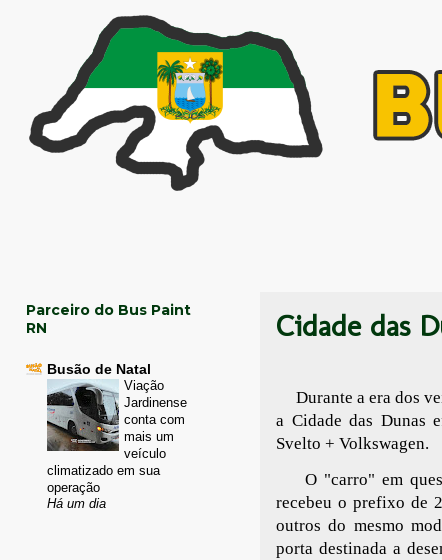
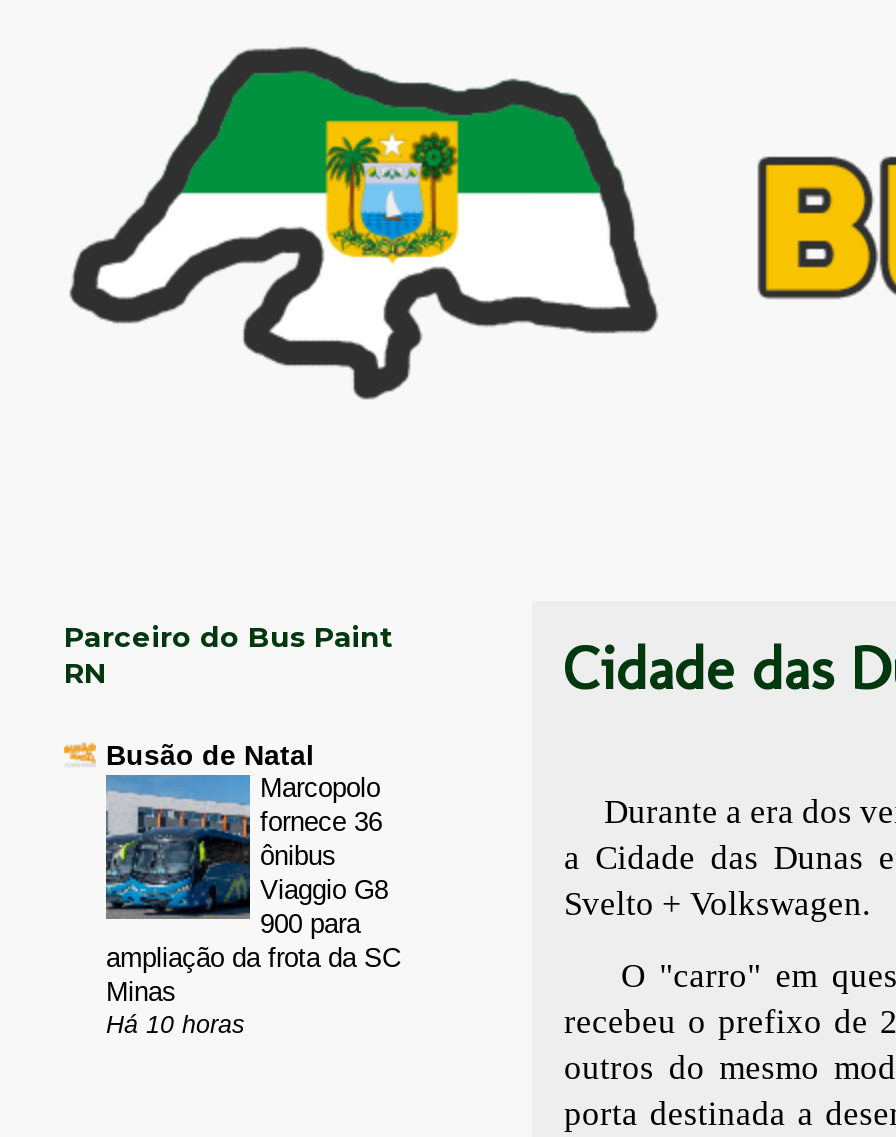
[47,378,187,511] [image] | Viação | Jardinense | conta com | mais um | veículo | climatizado em sua | operação | Há um dia -> [106,774,400,1040] [image] | Marcopolo | fornece 36 | ônibus | Viaggio G8 | 900 para | ampliação da frota da SC | Minas | Há 10 horas

